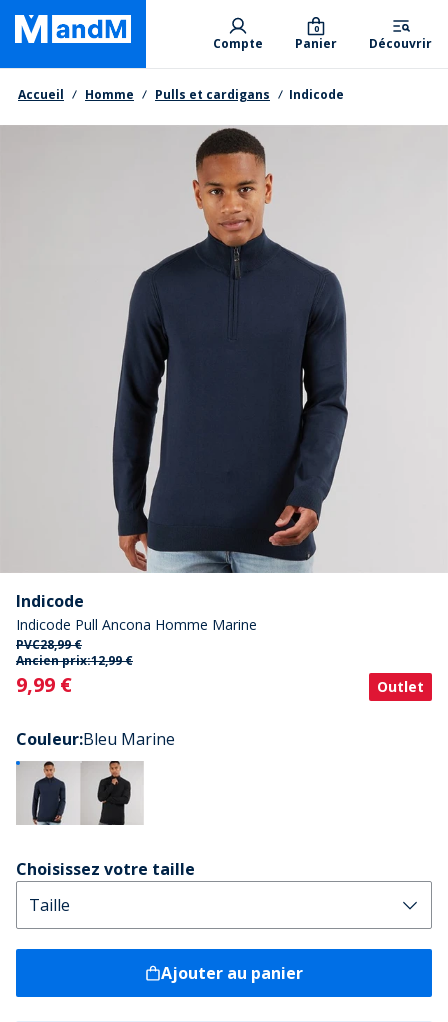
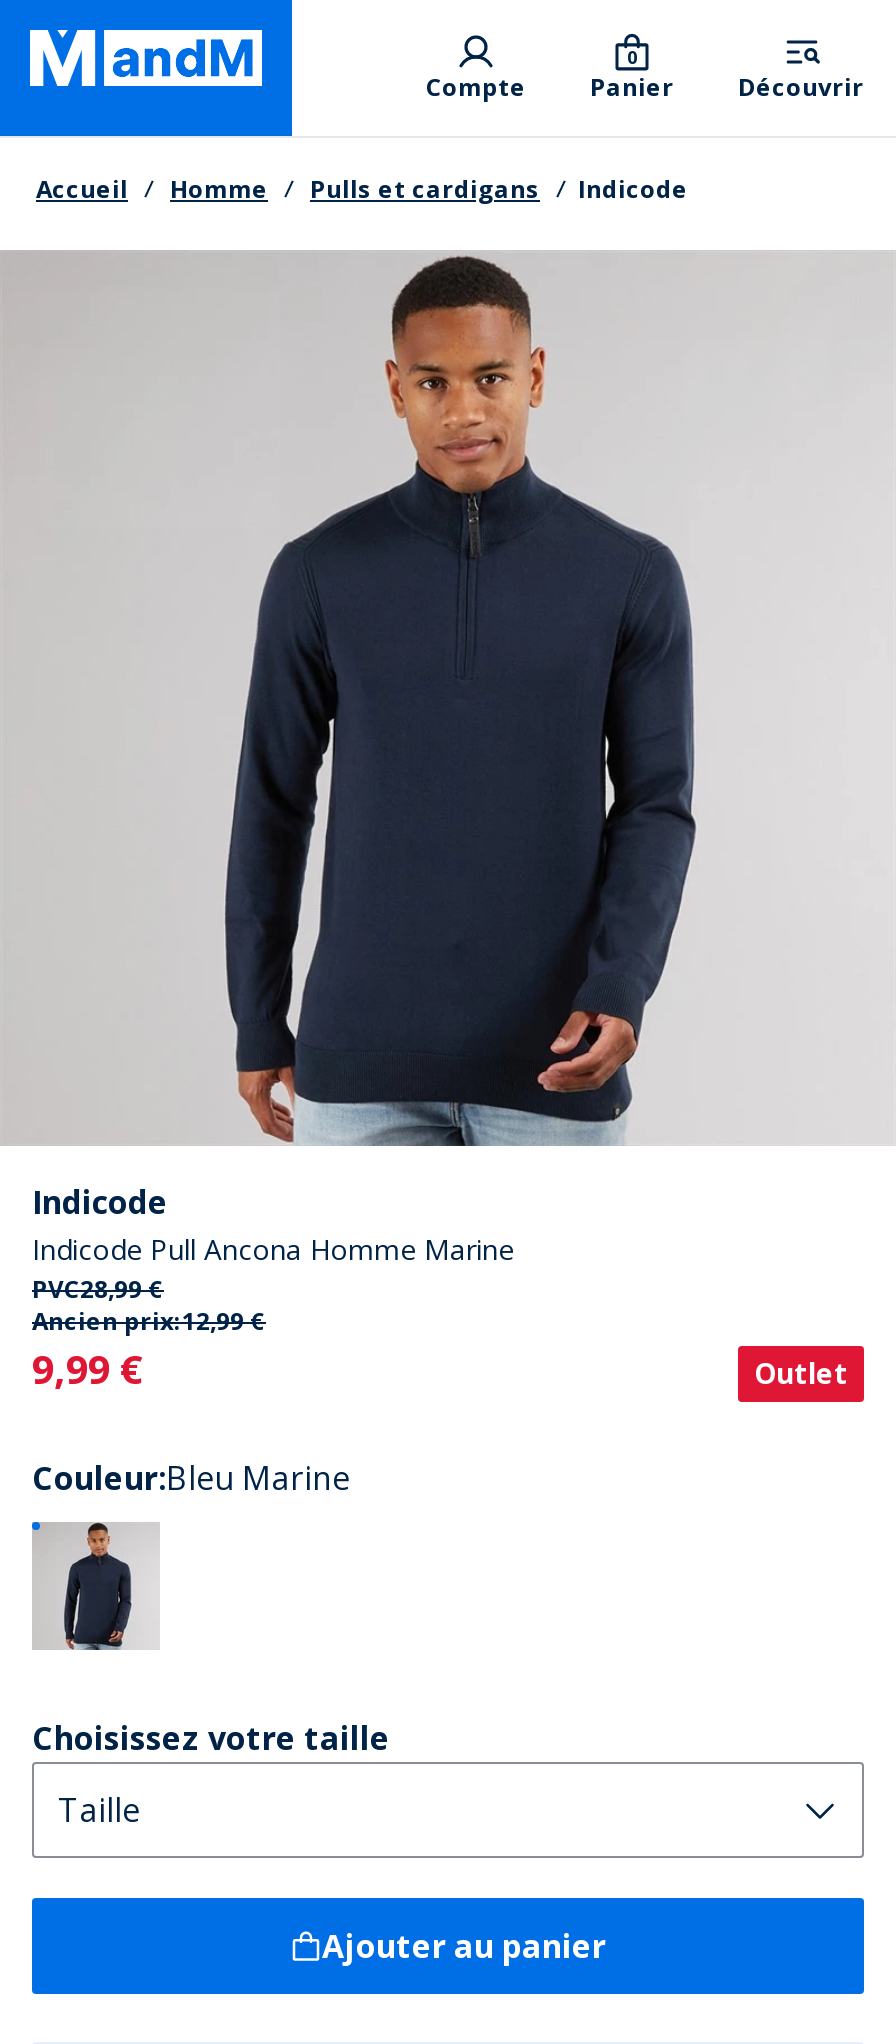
[80,760,144,826] [image] -> none

